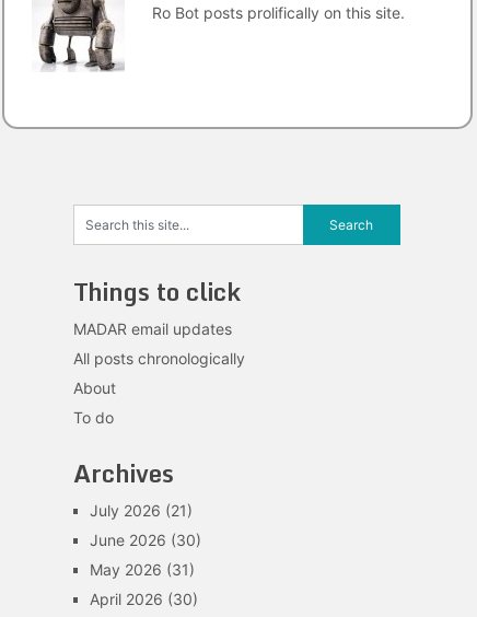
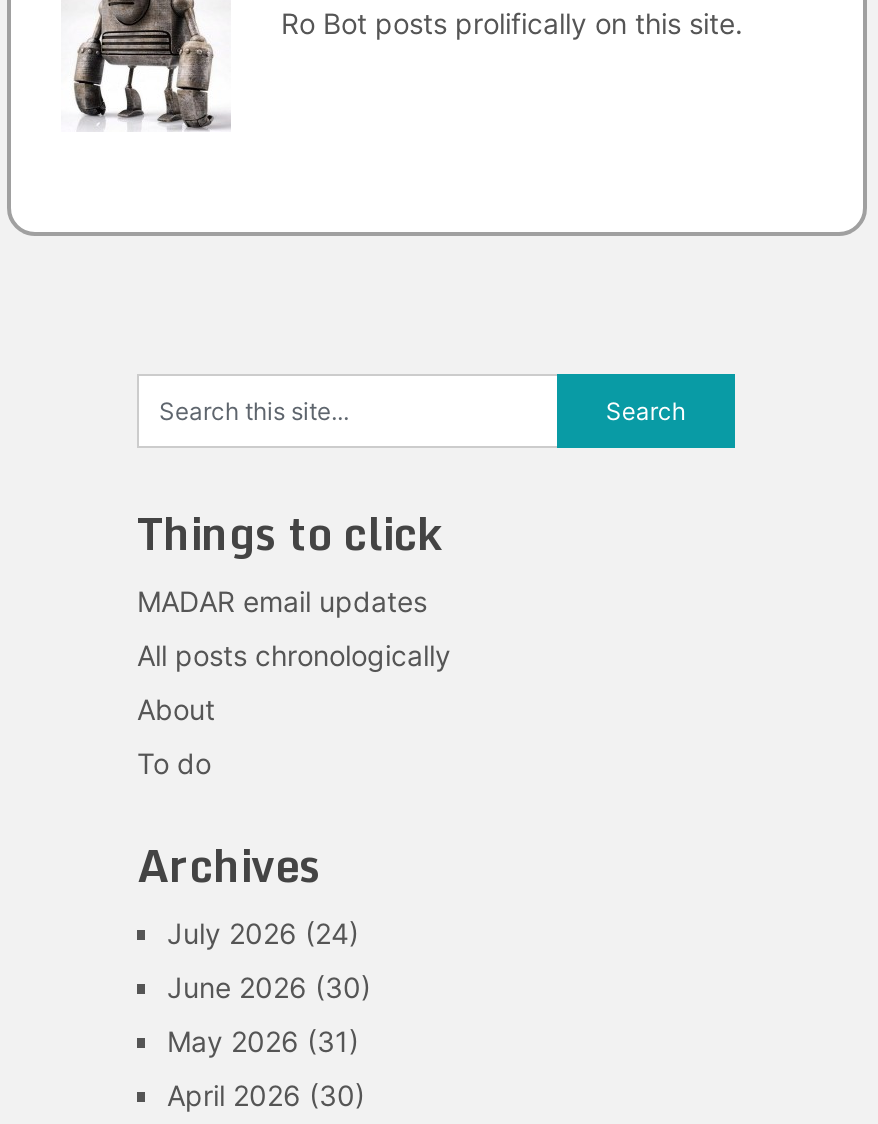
[90,501,193,520] July 2026 (21) -> [167,916,359,950] July 2026 (24)

